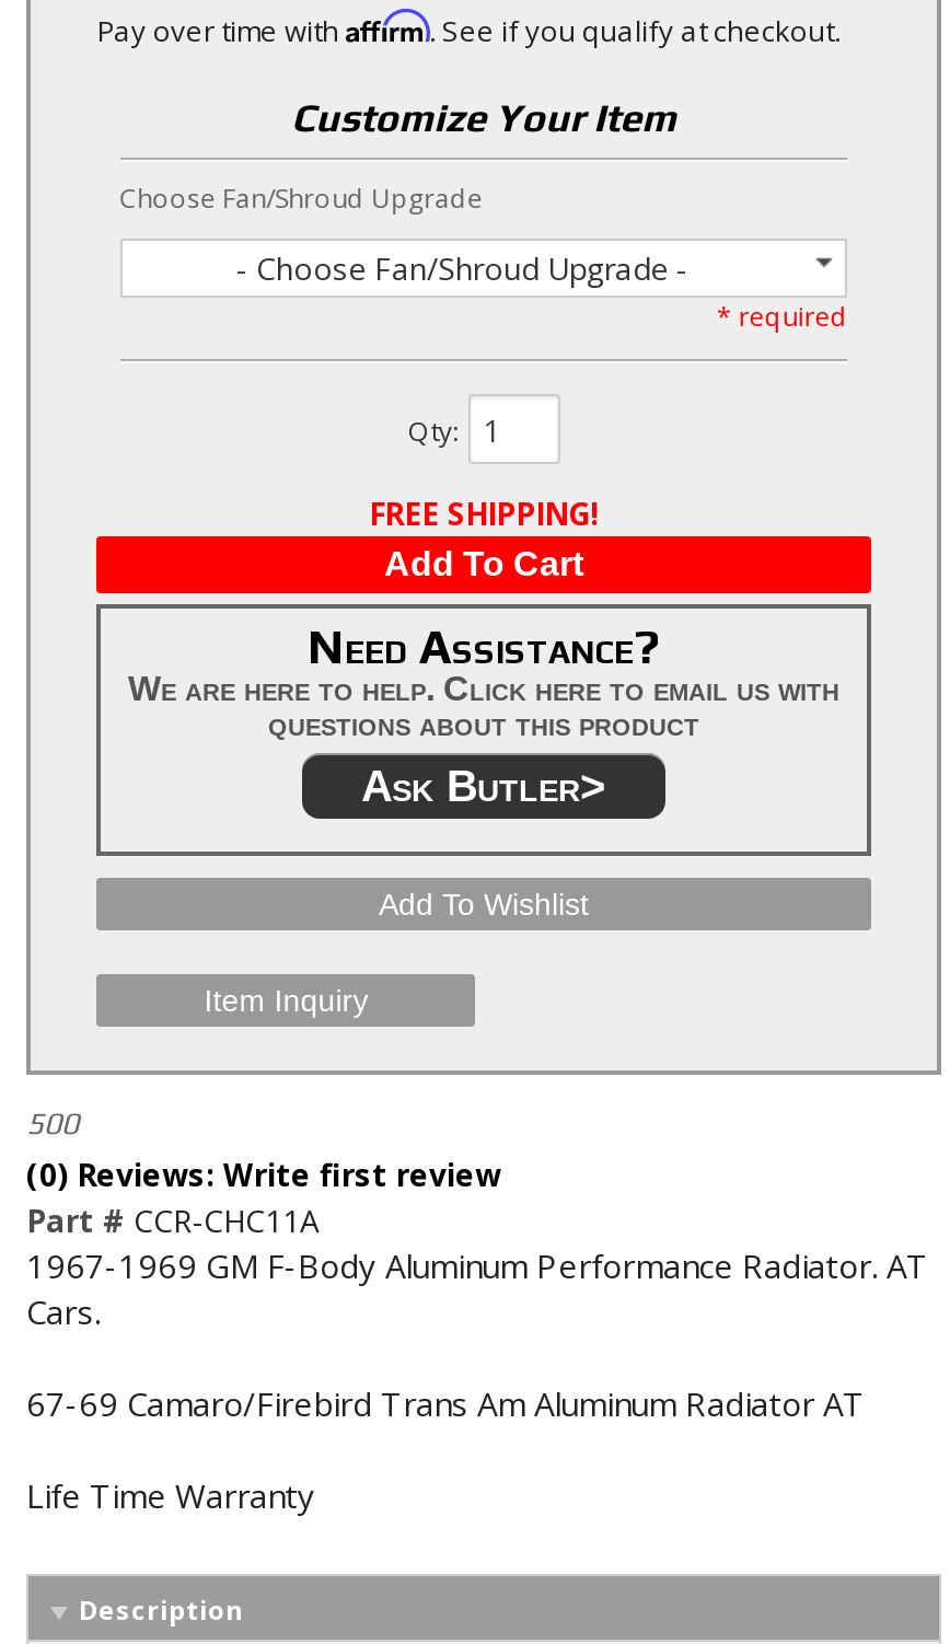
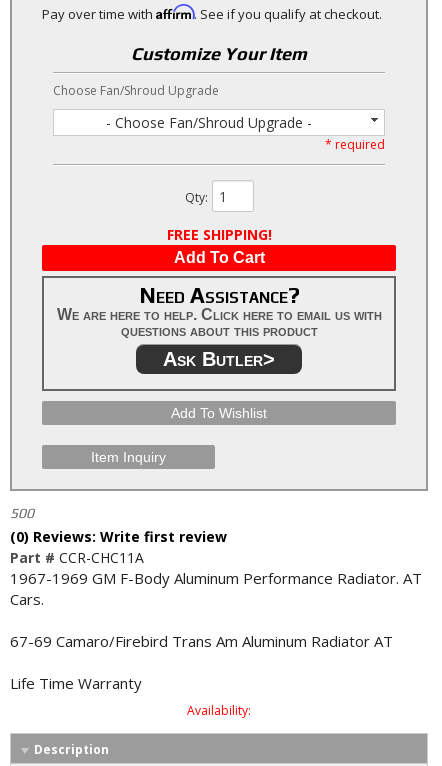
none -> [187,702,251,719] Availability:

